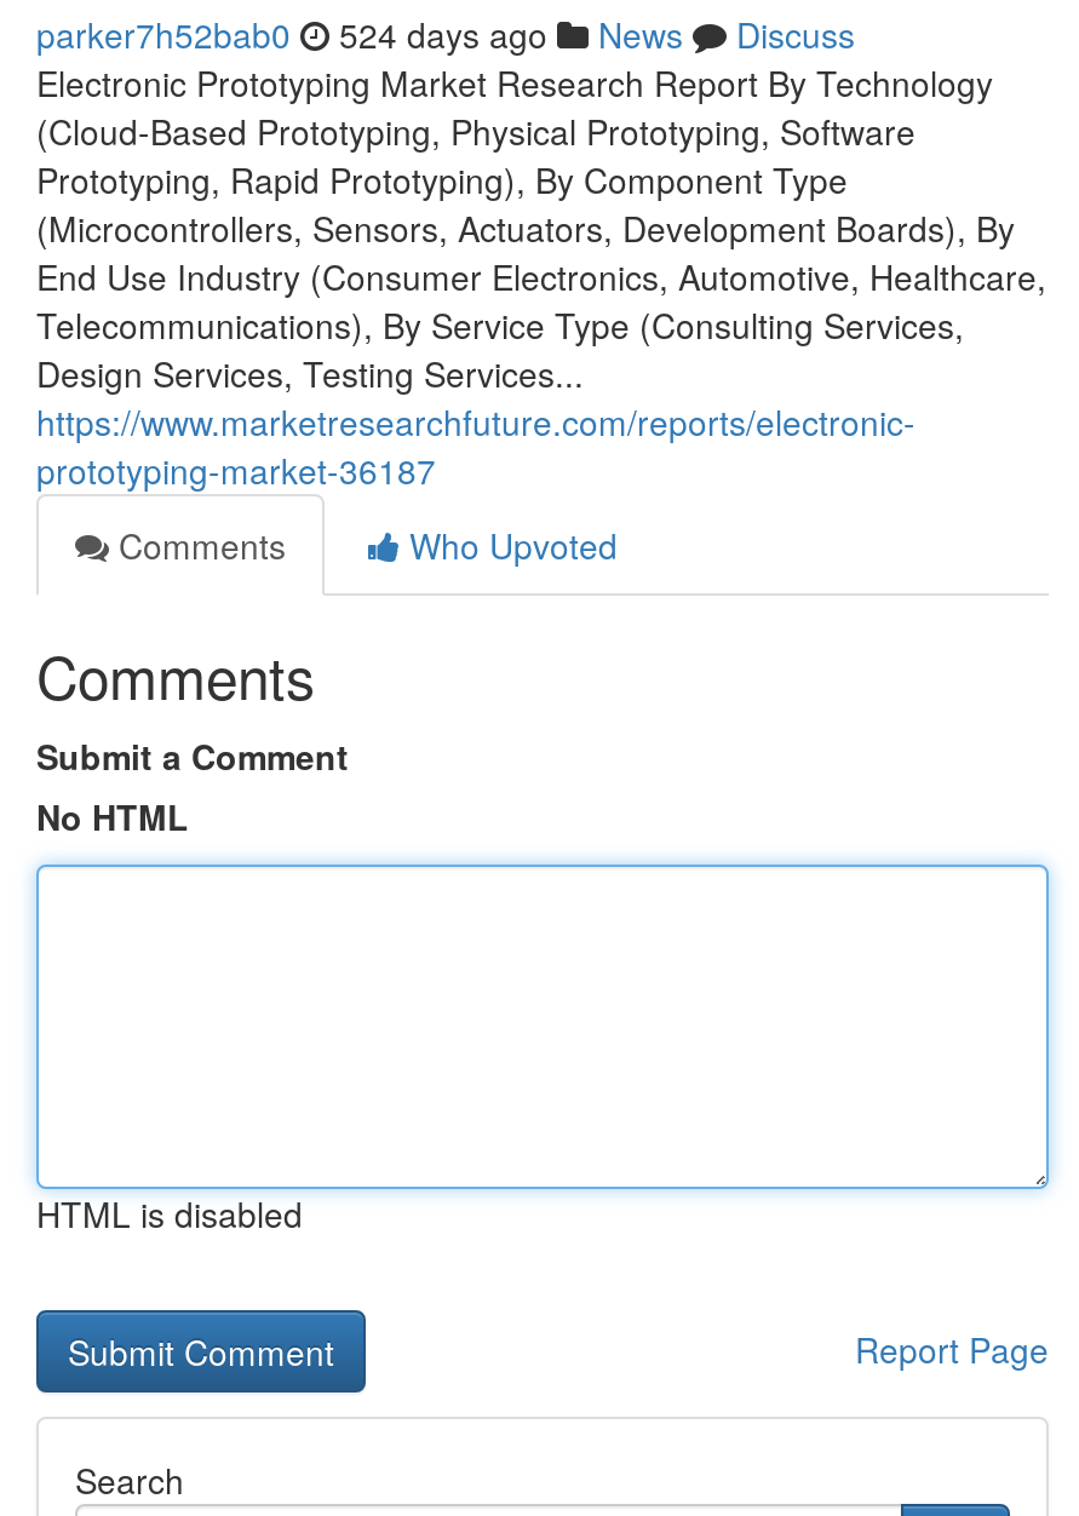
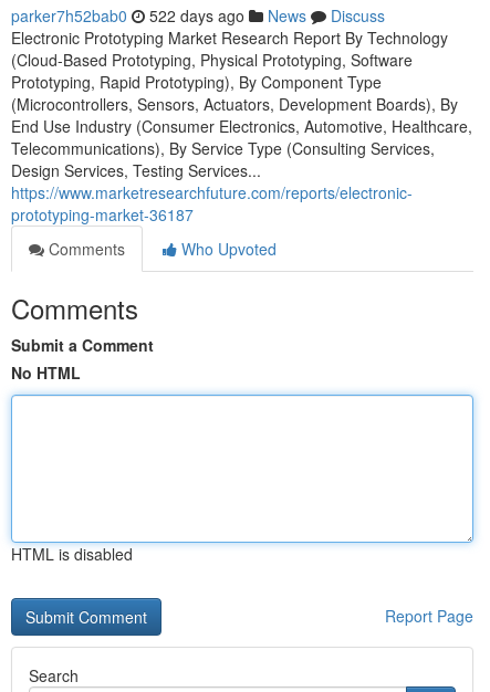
[36,10,855,58] parker7h52bab0 524 days ago News Discuss -> [11,4,385,27] parker7h52bab0 522 days ago News Discuss

